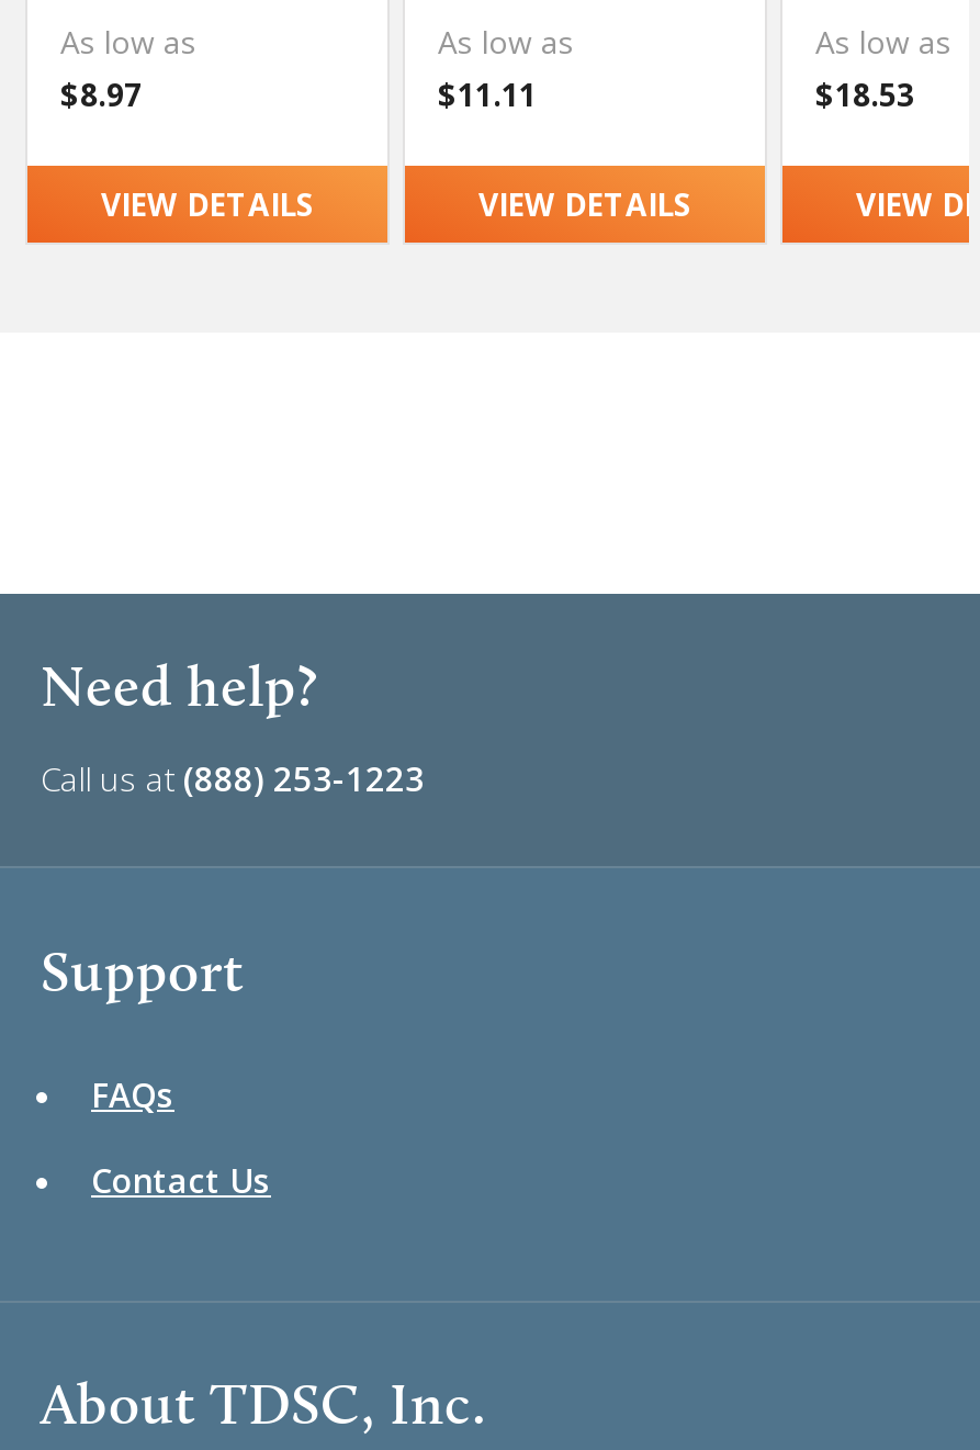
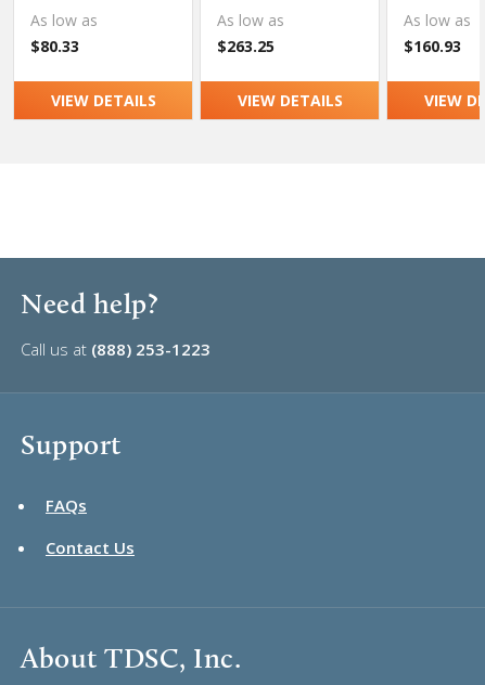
[60,73,142,115] $8.97 -> [30,36,79,56] $80.33
[438,73,537,115] $11.11 -> [217,36,275,56] $263.25
[815,73,914,115] $18.53 -> [404,36,461,56] $160.93

